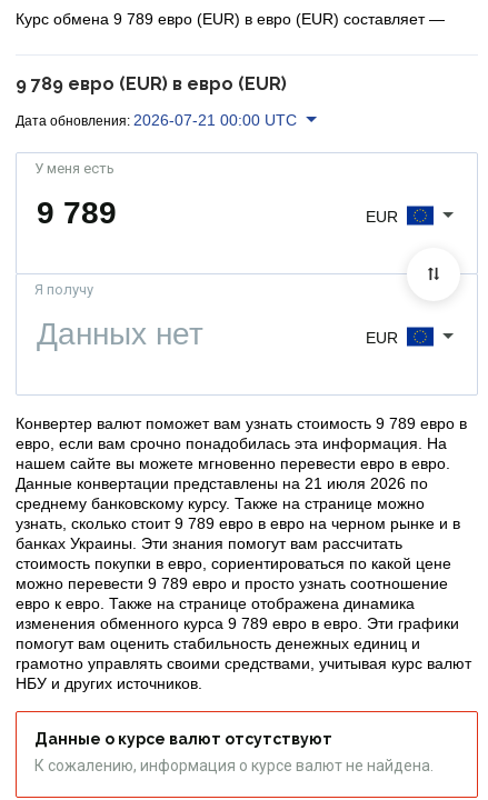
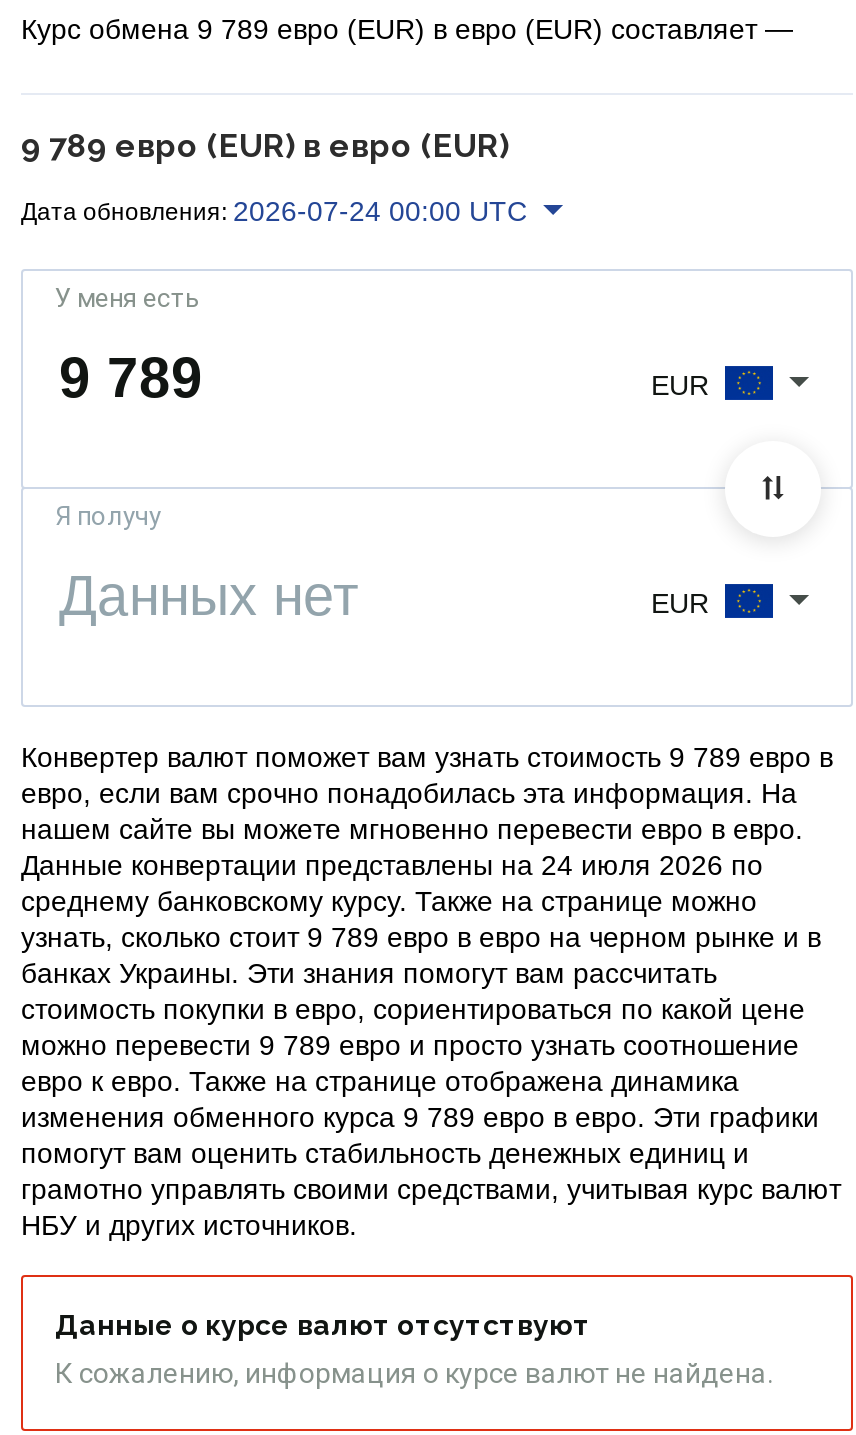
[16,111,297,128] Дата обновления: 2026-07-21 00:00 UTC -> [21,194,527,226] Дата обновления: 2026-07-24 00:00 UTC
[16,475,428,492] Данные конвертации представлены на 21 июля 2026 по -> [21,849,763,881] Данные конвертации представлены на 24 июля 2026 по

